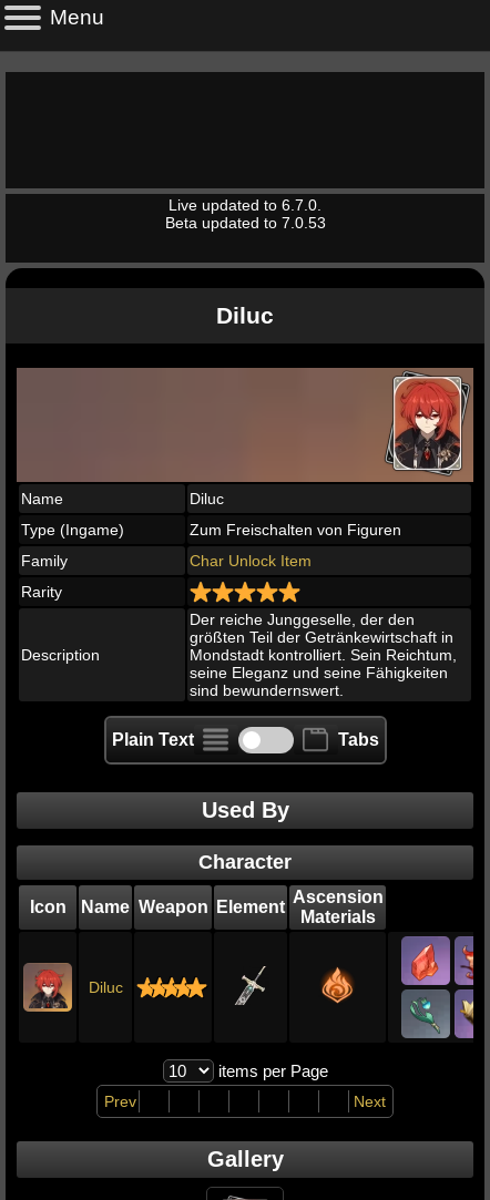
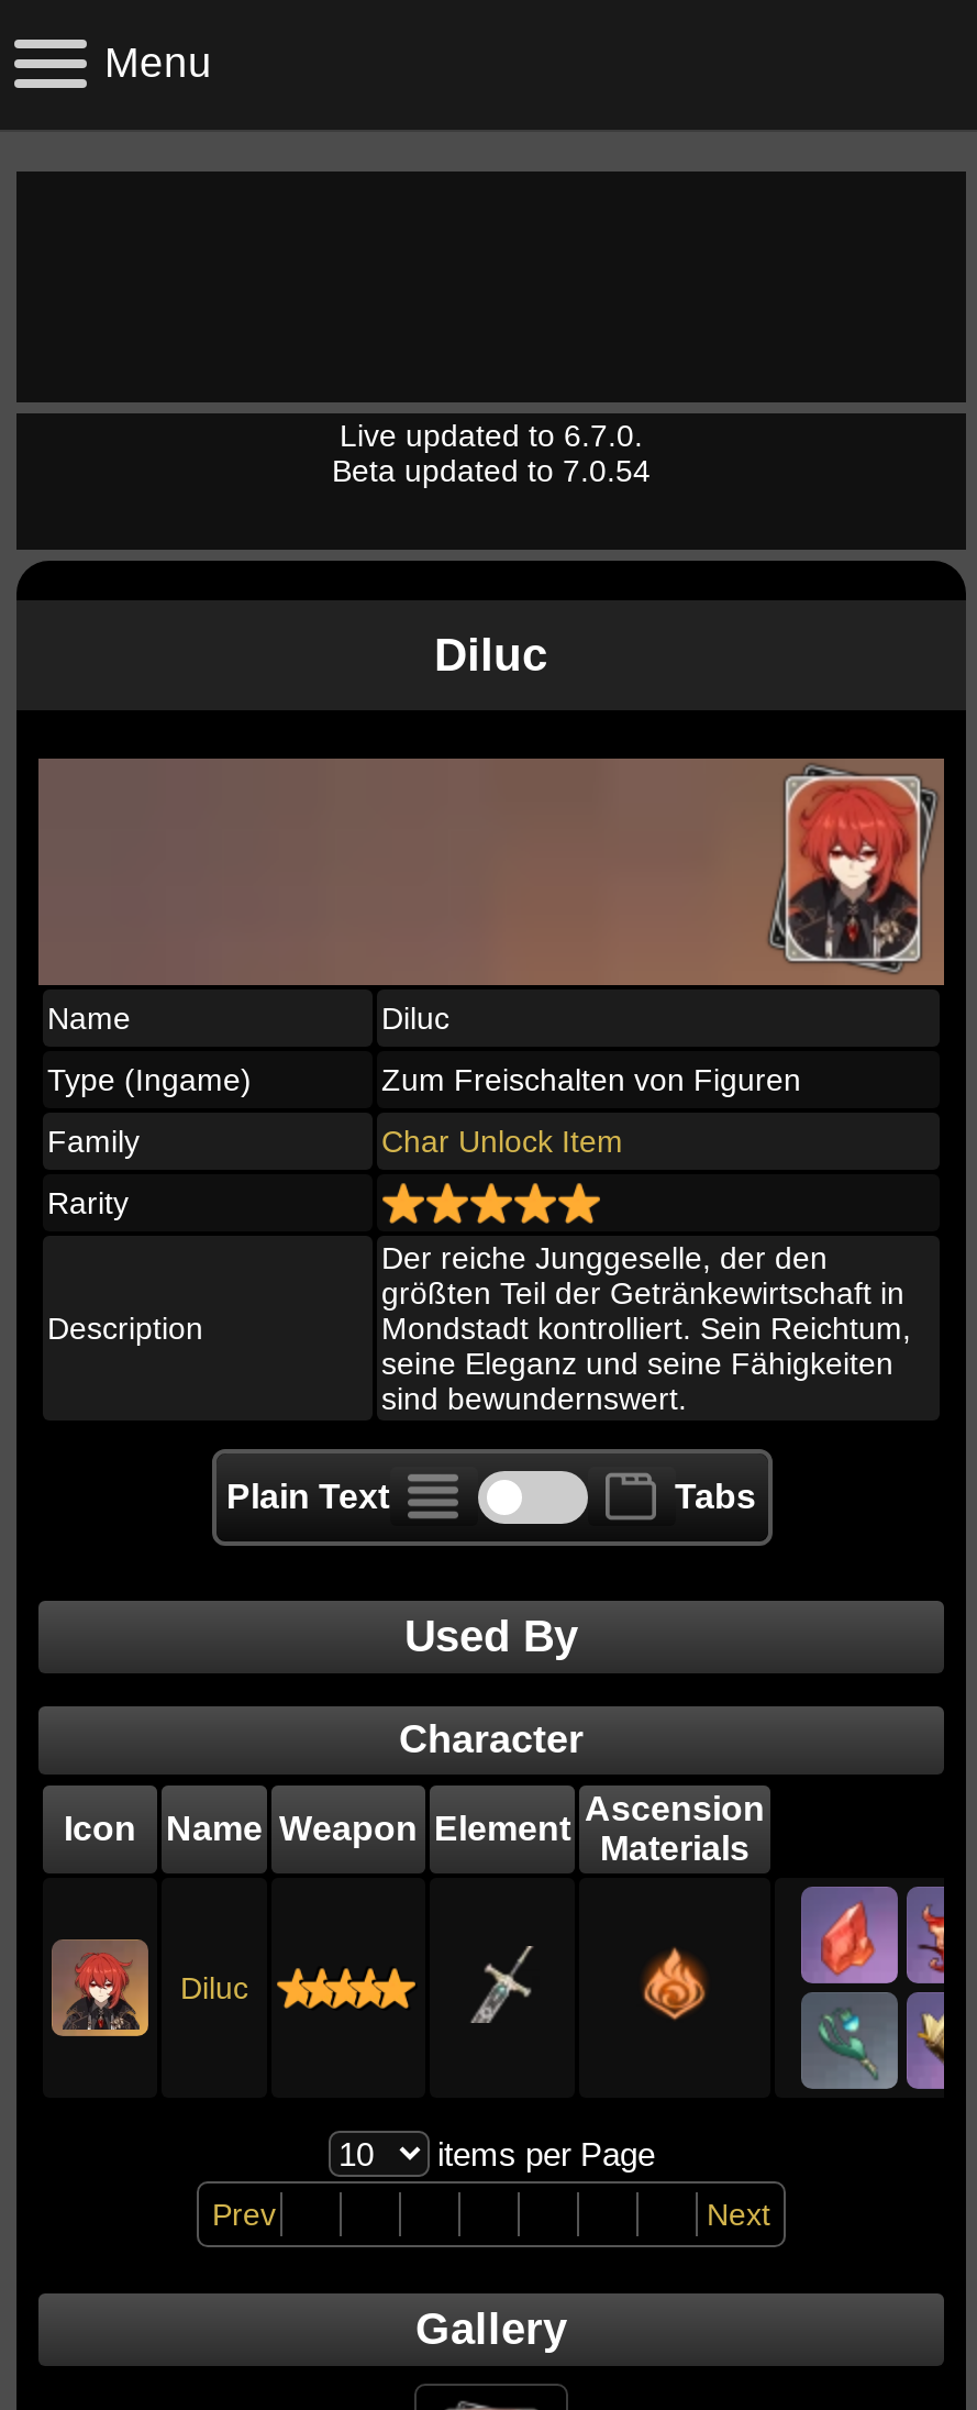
[165,214,325,232] Beta updated to 7.0.53 -> [332,453,651,488] Beta updated to 7.0.54

